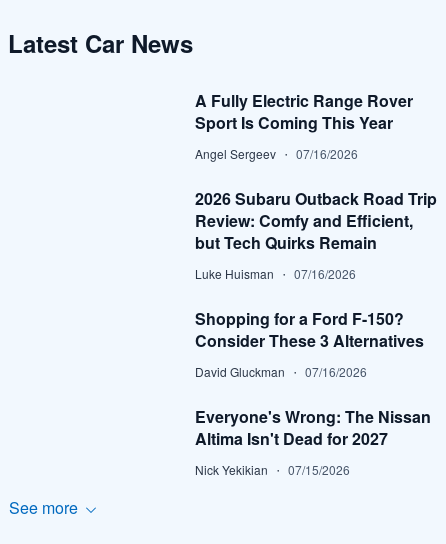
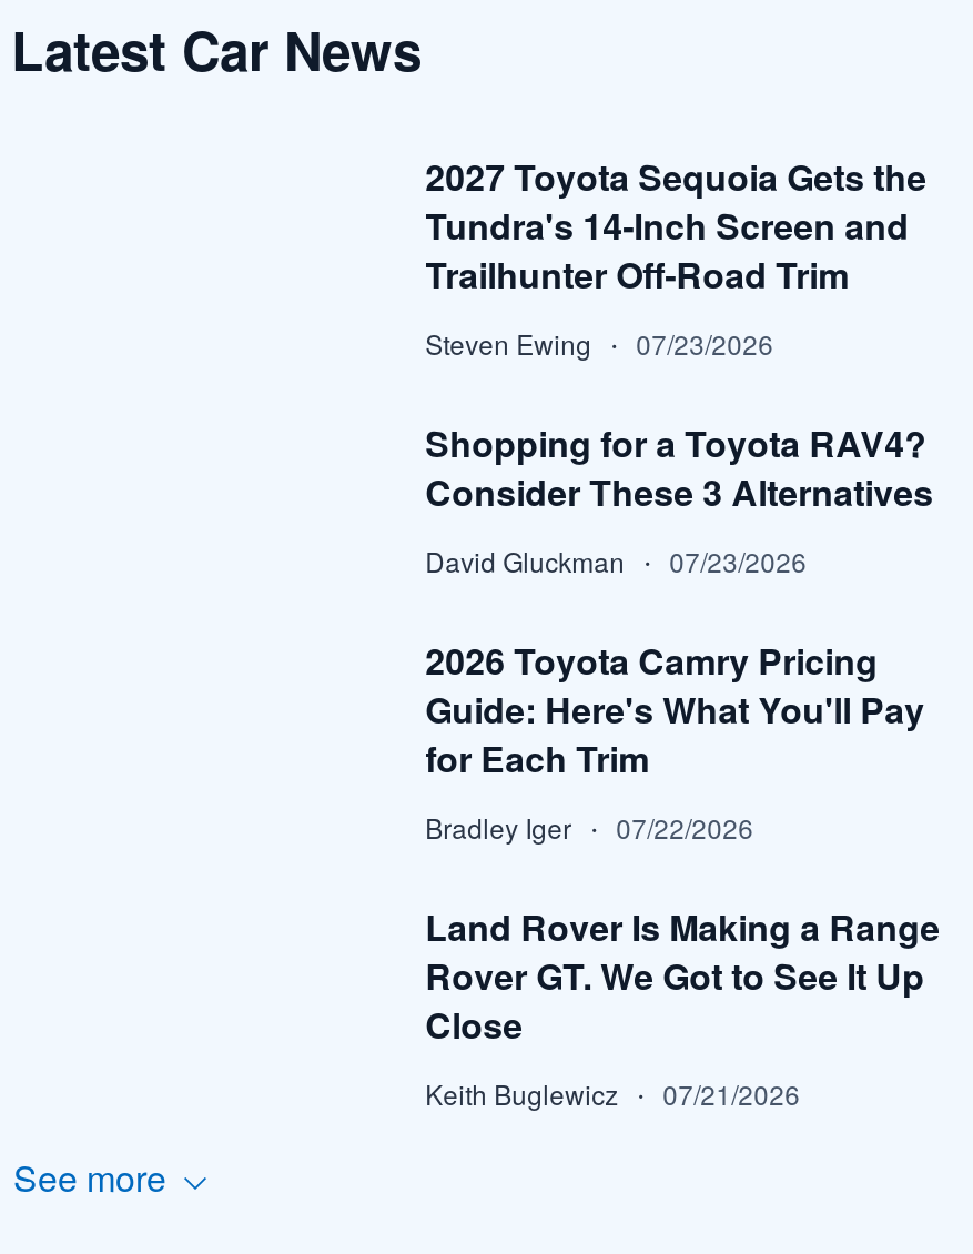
[195,89,437,330] A Fully Electric Range Rover | Sport Is Coming This Year | Angel Sergeev · 07/16/2026 | 2026 Subaru Outback Road Trip | Review: Comfy and Efficient, | but Tech Quirks Remain | Luke Huisman · 07/16/2026 | Shopping for a Ford F-150? -> [425,151,927,468] 2027 Toyota Sequoia Gets the | Tundra's 14-Inch Screen and | Trailhunter Off-Road Trim | Steven Ewing · 07/23/2026 | Shopping for a Toyota RAV4?
moved [195,329,424,352] -> [425,466,934,517]: Consider These 3 Alternatives
[195,359,431,480] David Gluckman · 07/16/2026 | Everyone's Wrong: The Nissan | Altima Isn't Dead for 2027 | Nick Yekikian · 07/15/2026 -> [425,533,940,1116] David Gluckman · 07/23/2026 | 2026 Toyota Camry Pricing | Guide: Here's What You'll Pay | for Each Trim | Bradley Iger · 07/22/2026 | Land Rover Is Making a Range | Rover GT. We Got to See It Up | Close | Keith Buglewicz · 07/21/2026

